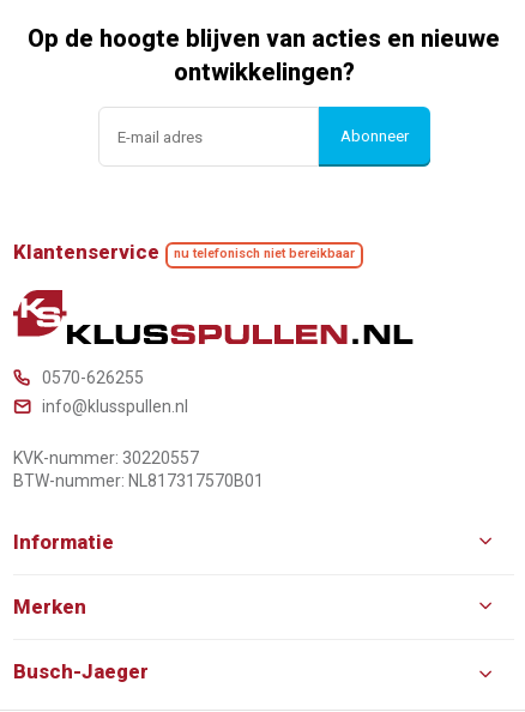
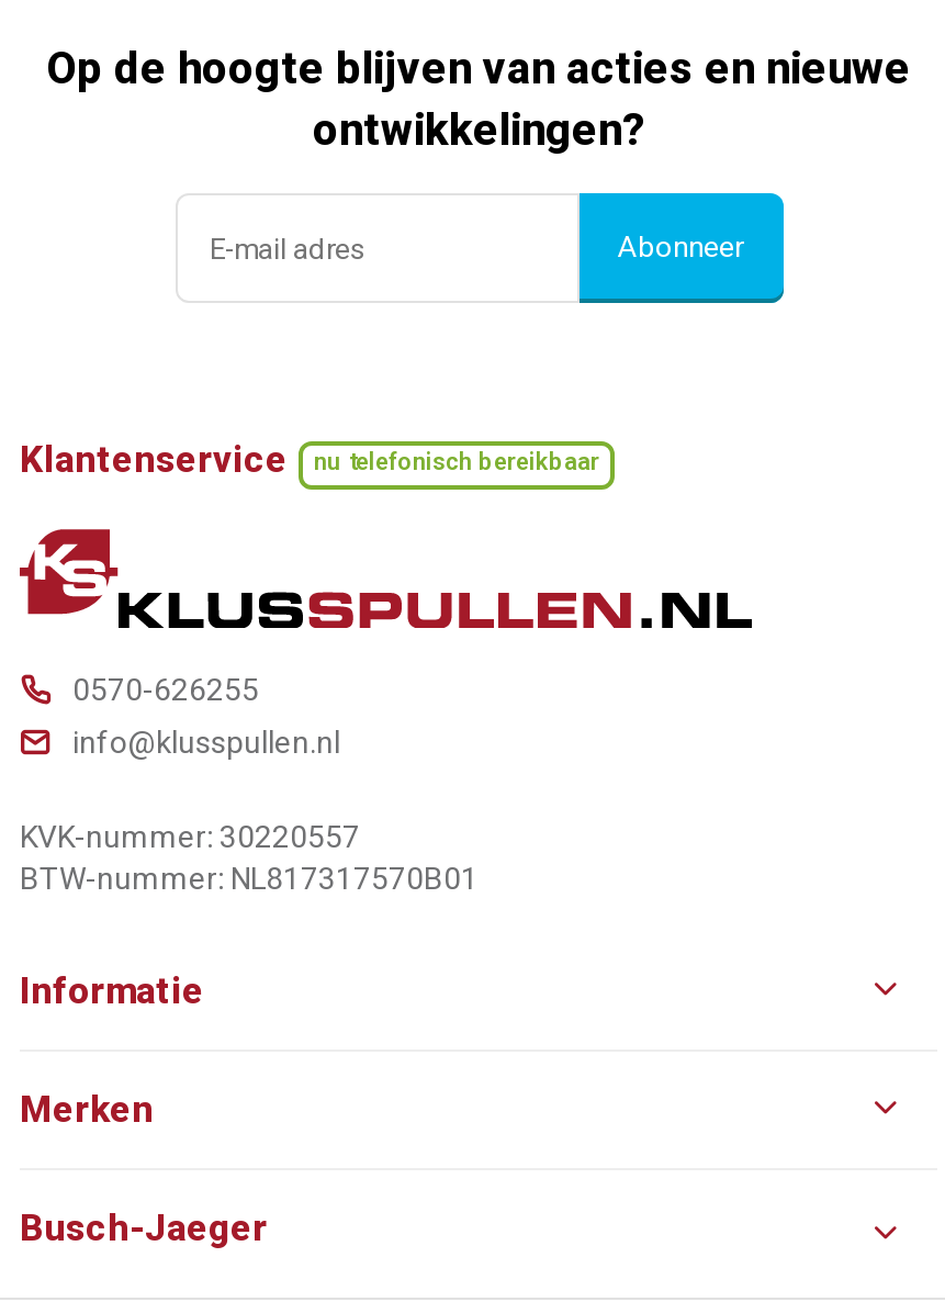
[174,246,355,261] nu telefonisch niet bereikbaar -> [314,448,599,476] nu telefonisch bereikbaar

